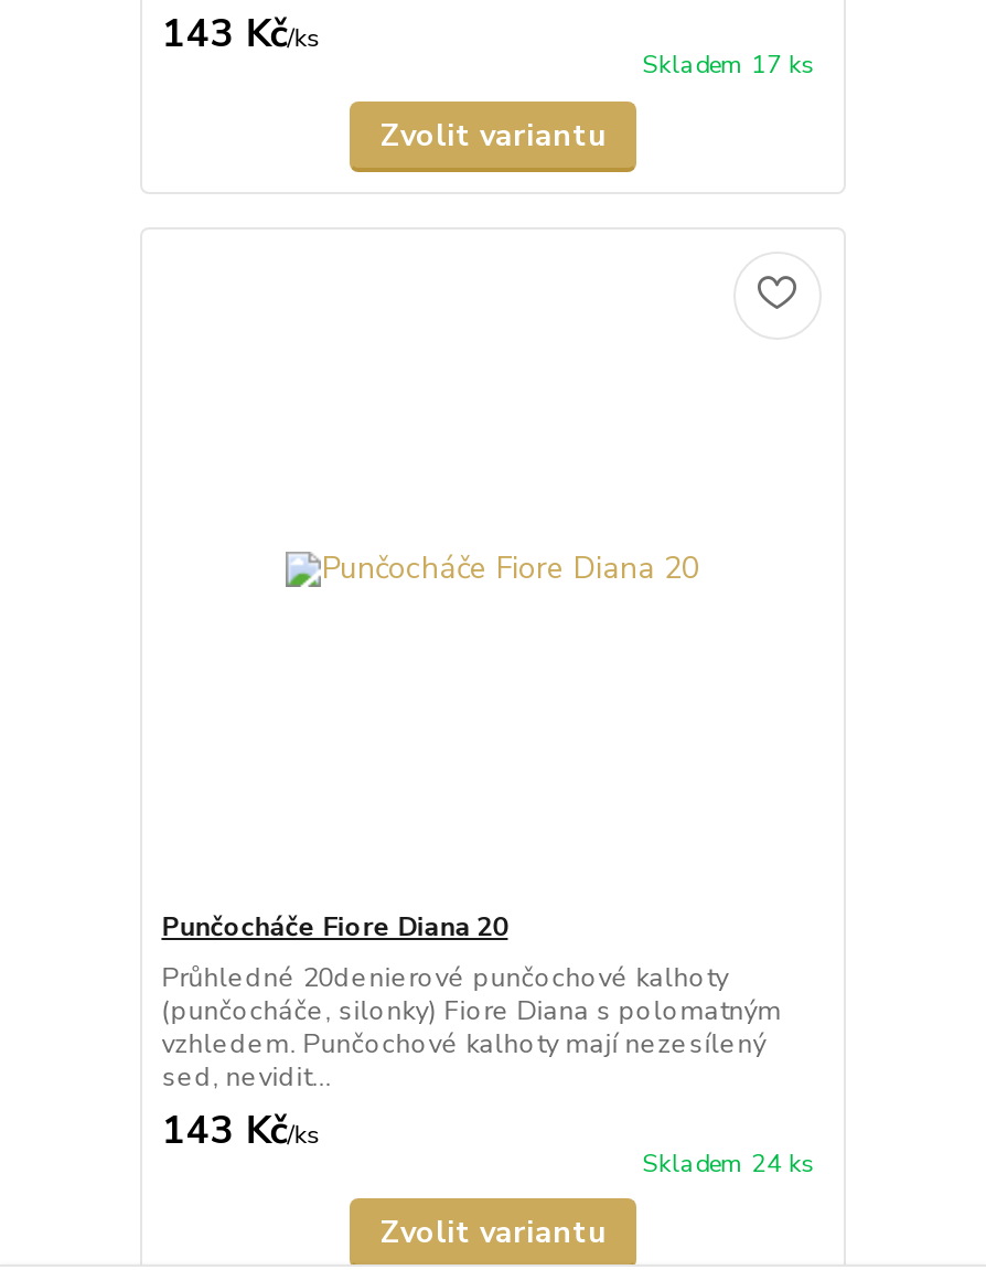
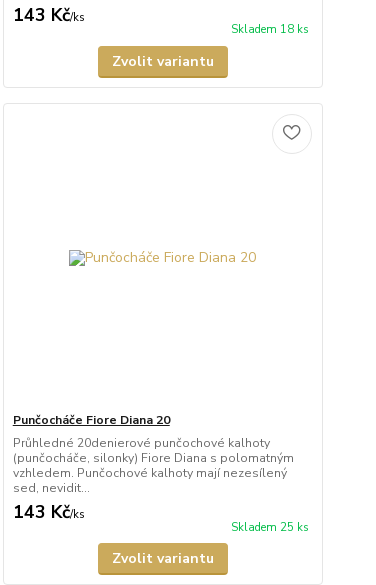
[643,49,815,82] Skladem 17 ks -> [231,22,309,37] Skladem 18 ks
[643,1147,815,1180] Skladem 24 ks -> [231,520,309,535] Skladem 25 ks

